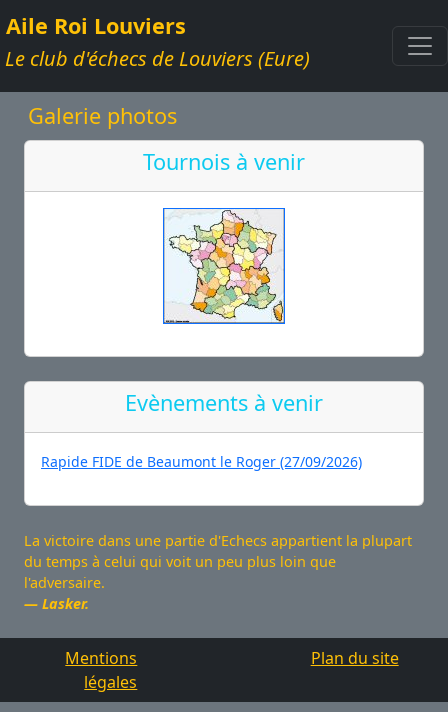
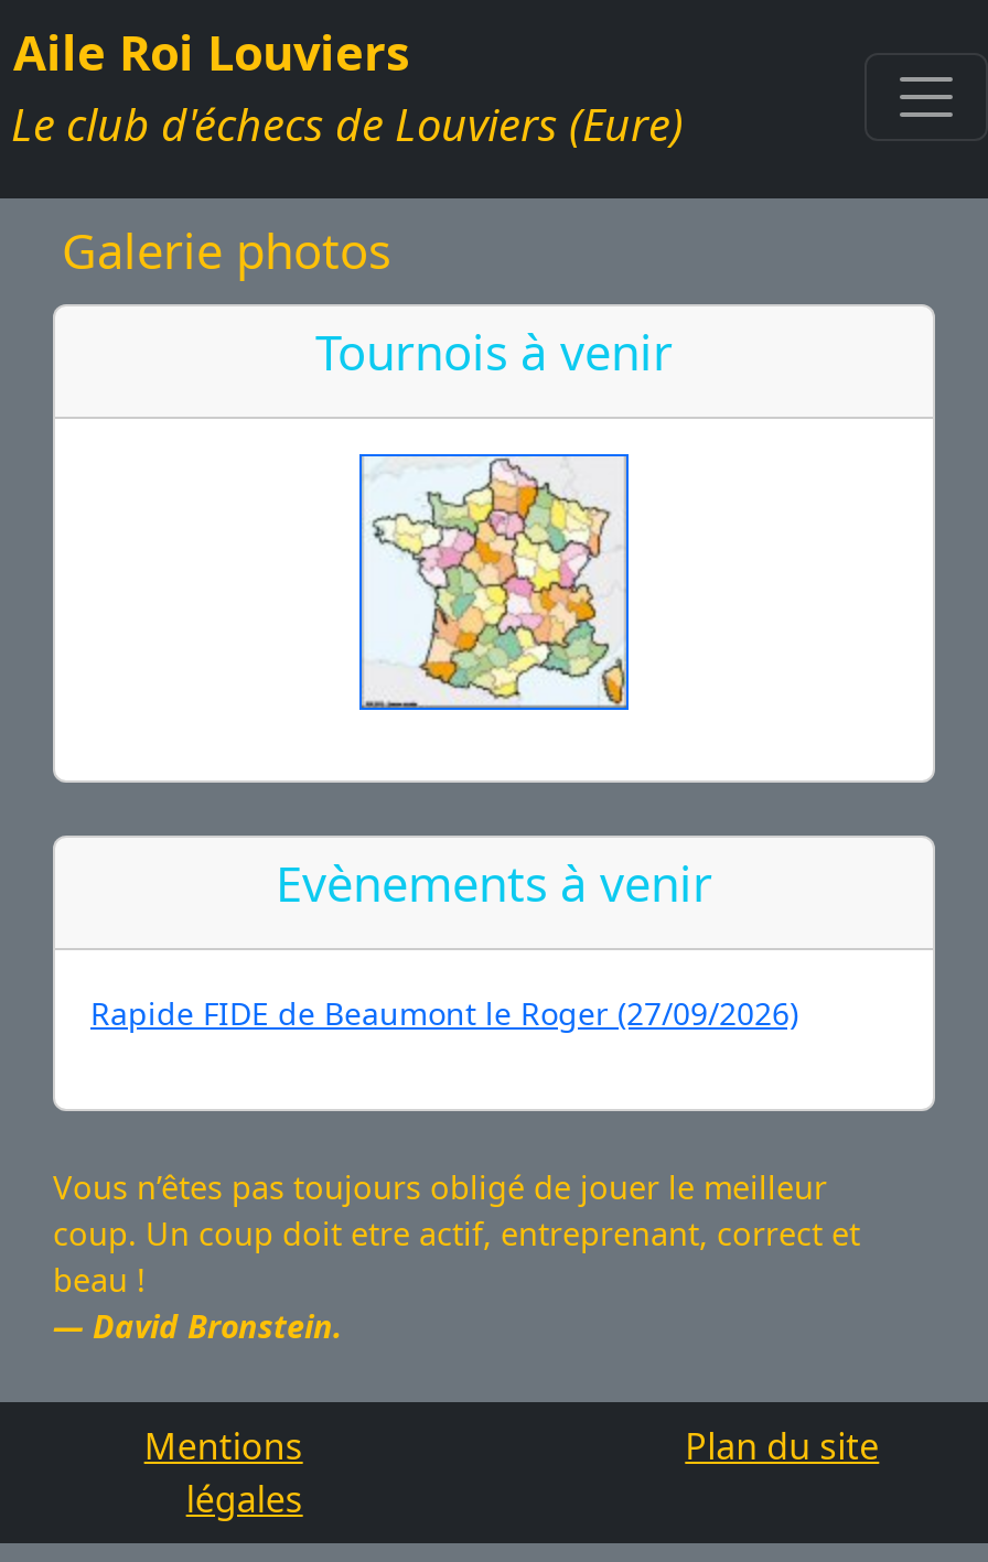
[24,531,412,613] La victoire dans une partie d'Echecs appartient la plupart | du temps à celui qui voit un peu plus loin que | l'adversaire. | Lasker. -> [53,1166,860,1347] Vous n’êtes pas toujours obligé de jouer le meilleur | coup. Un coup doit etre actif, entreprenant, correct et | beau ! | David Bronstein.

